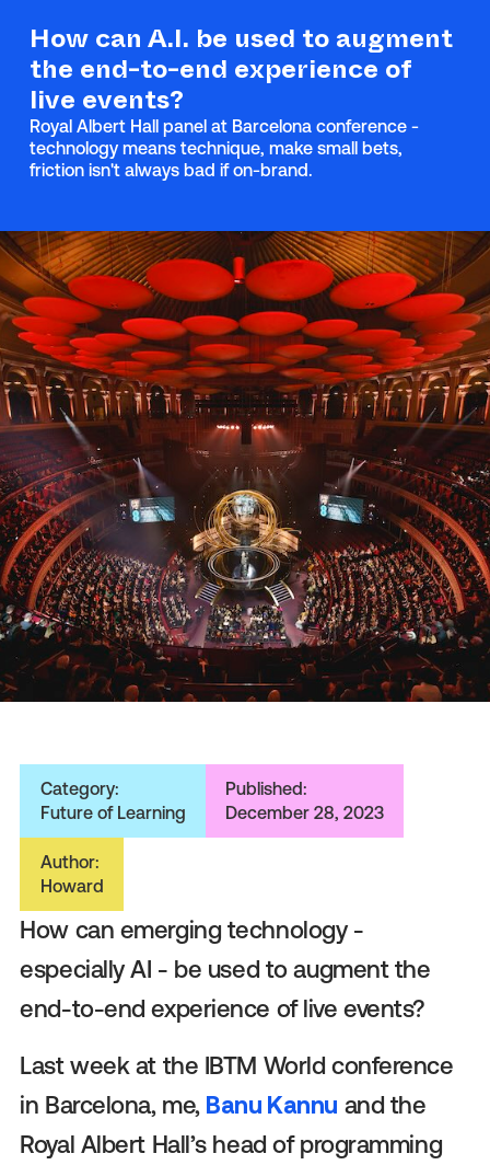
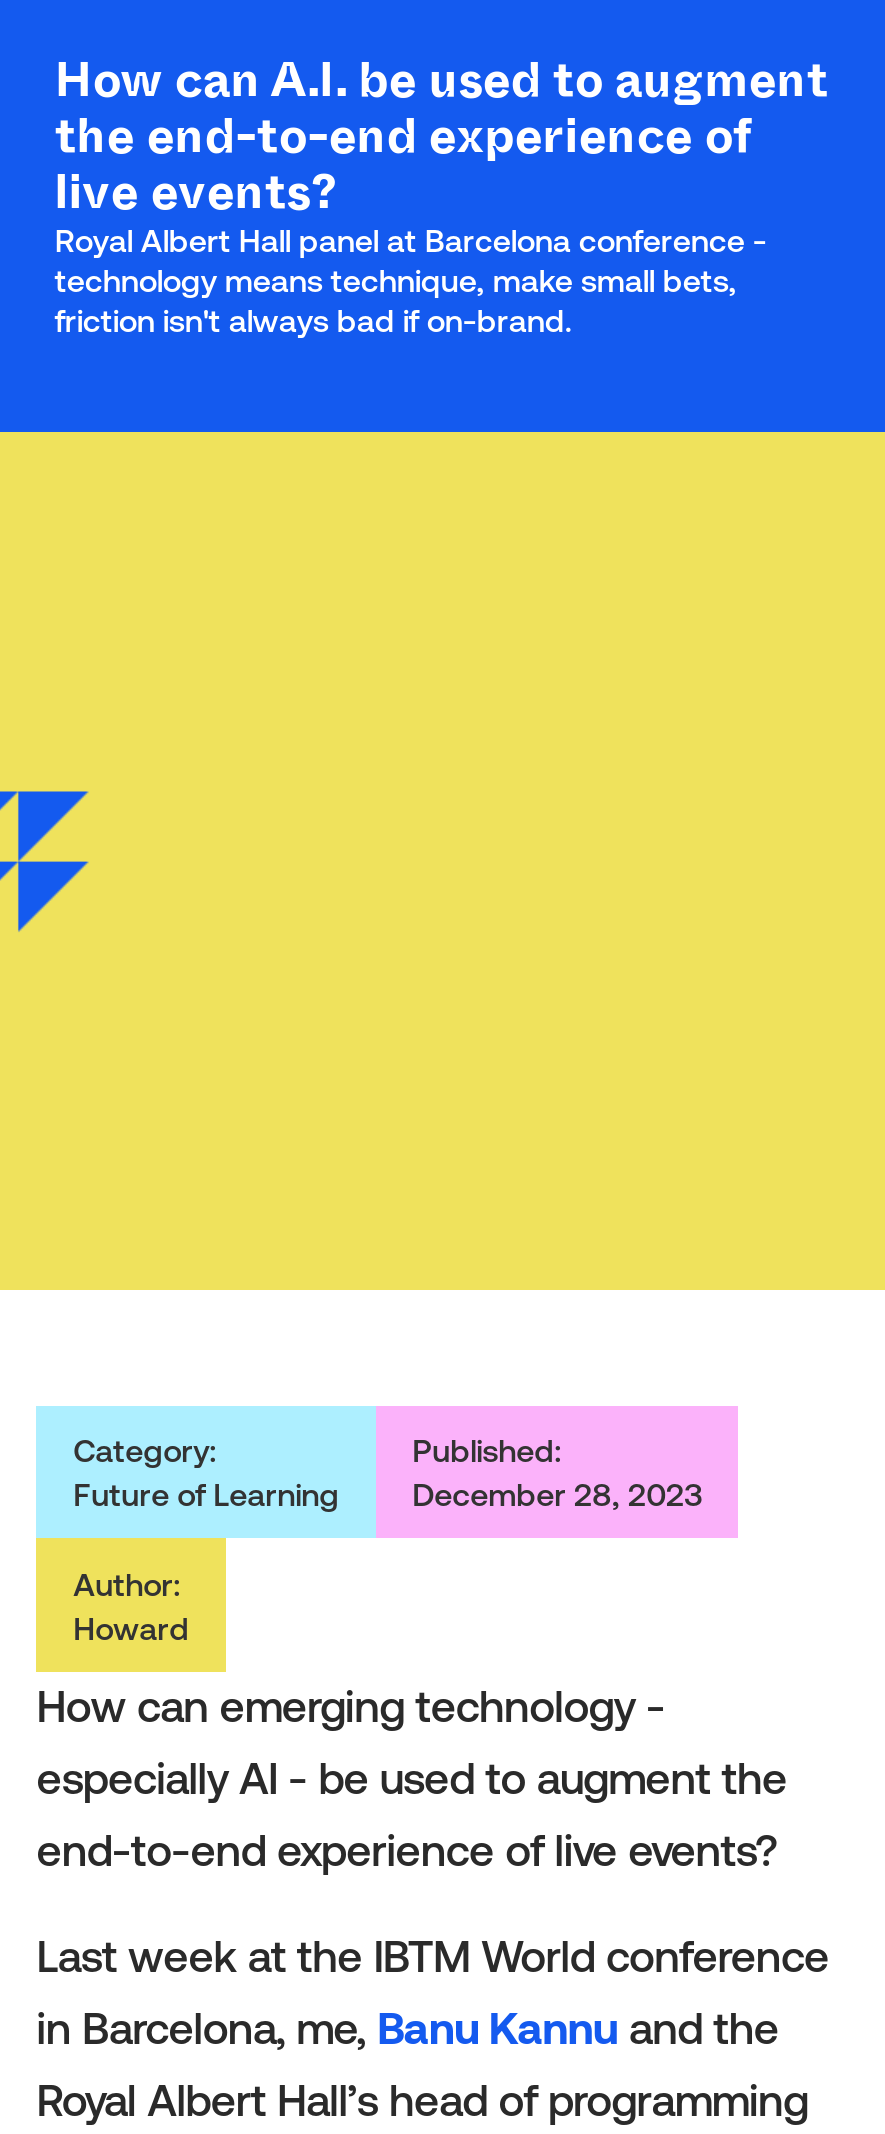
[3,230,487,703] [image] -> none

